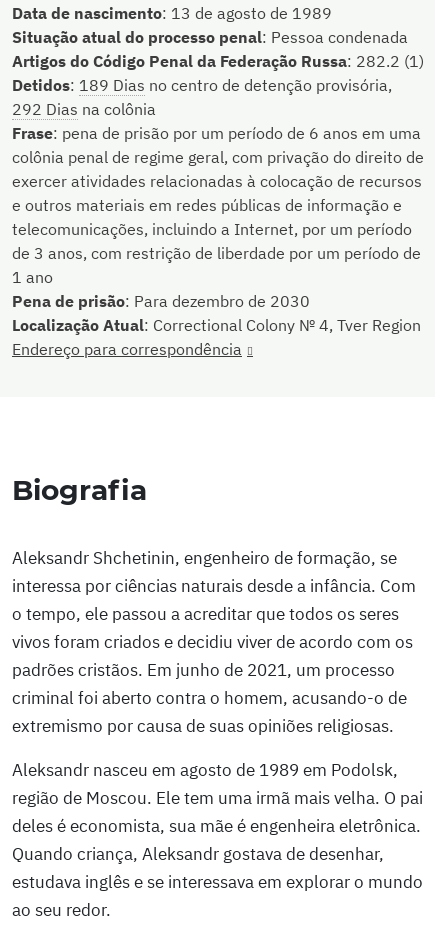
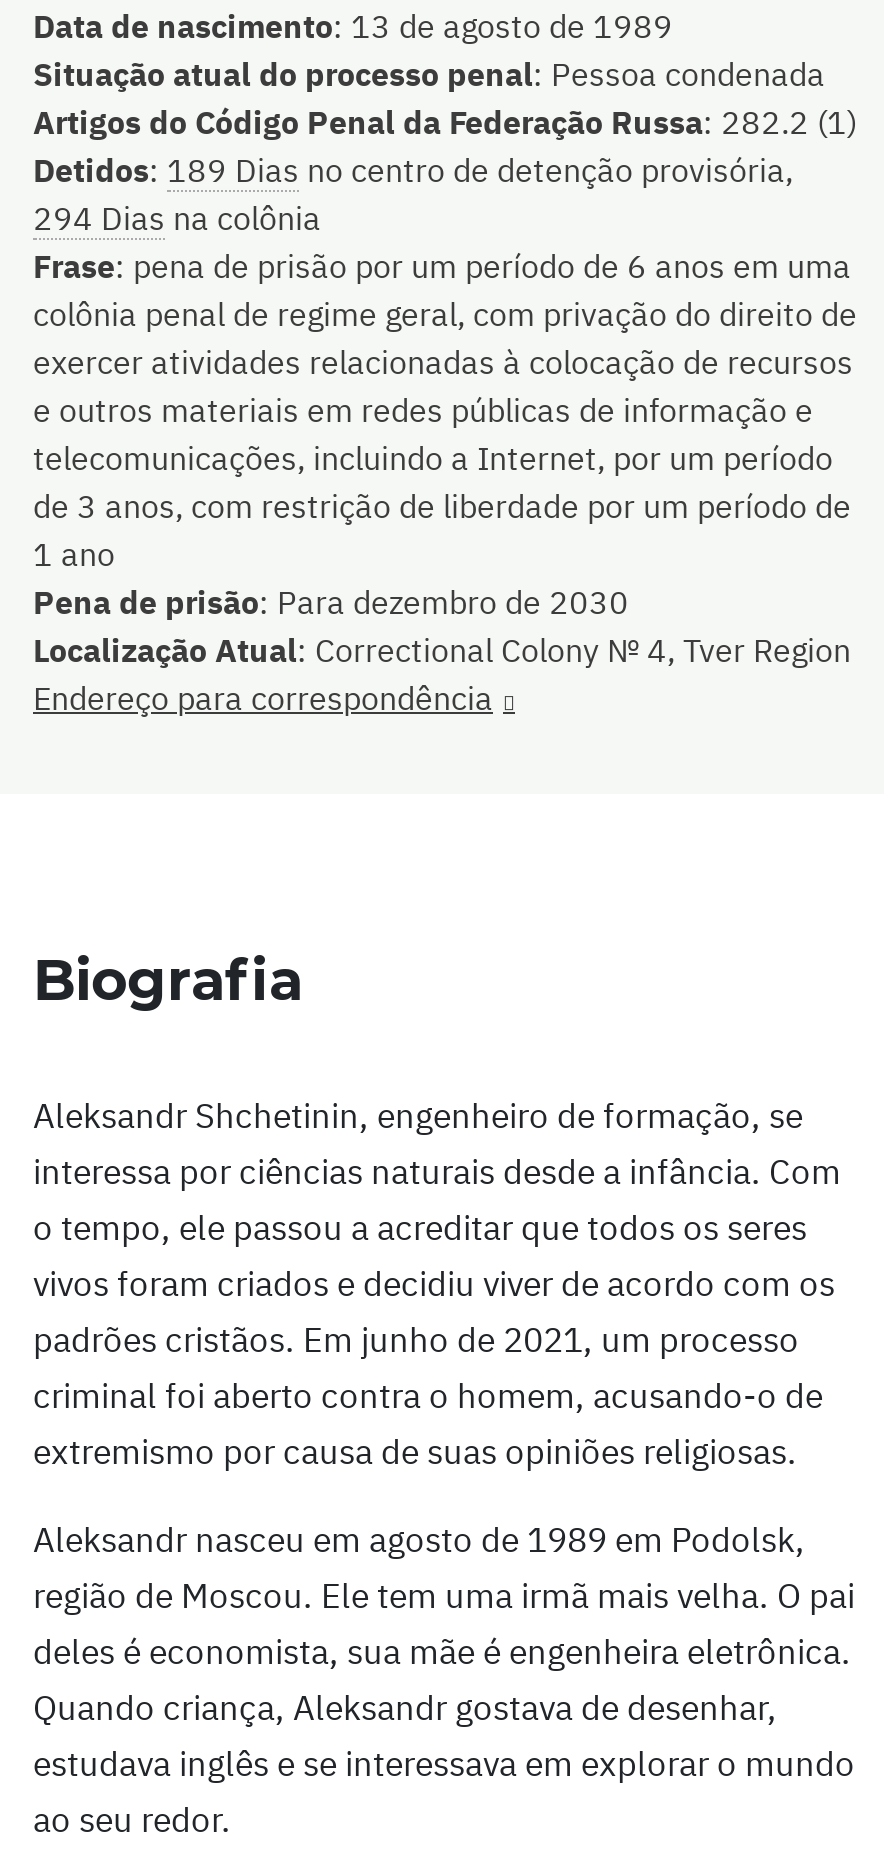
[12,99,156,119] 292 Dias na colônia -> [33,198,321,238] 294 Dias na colônia

